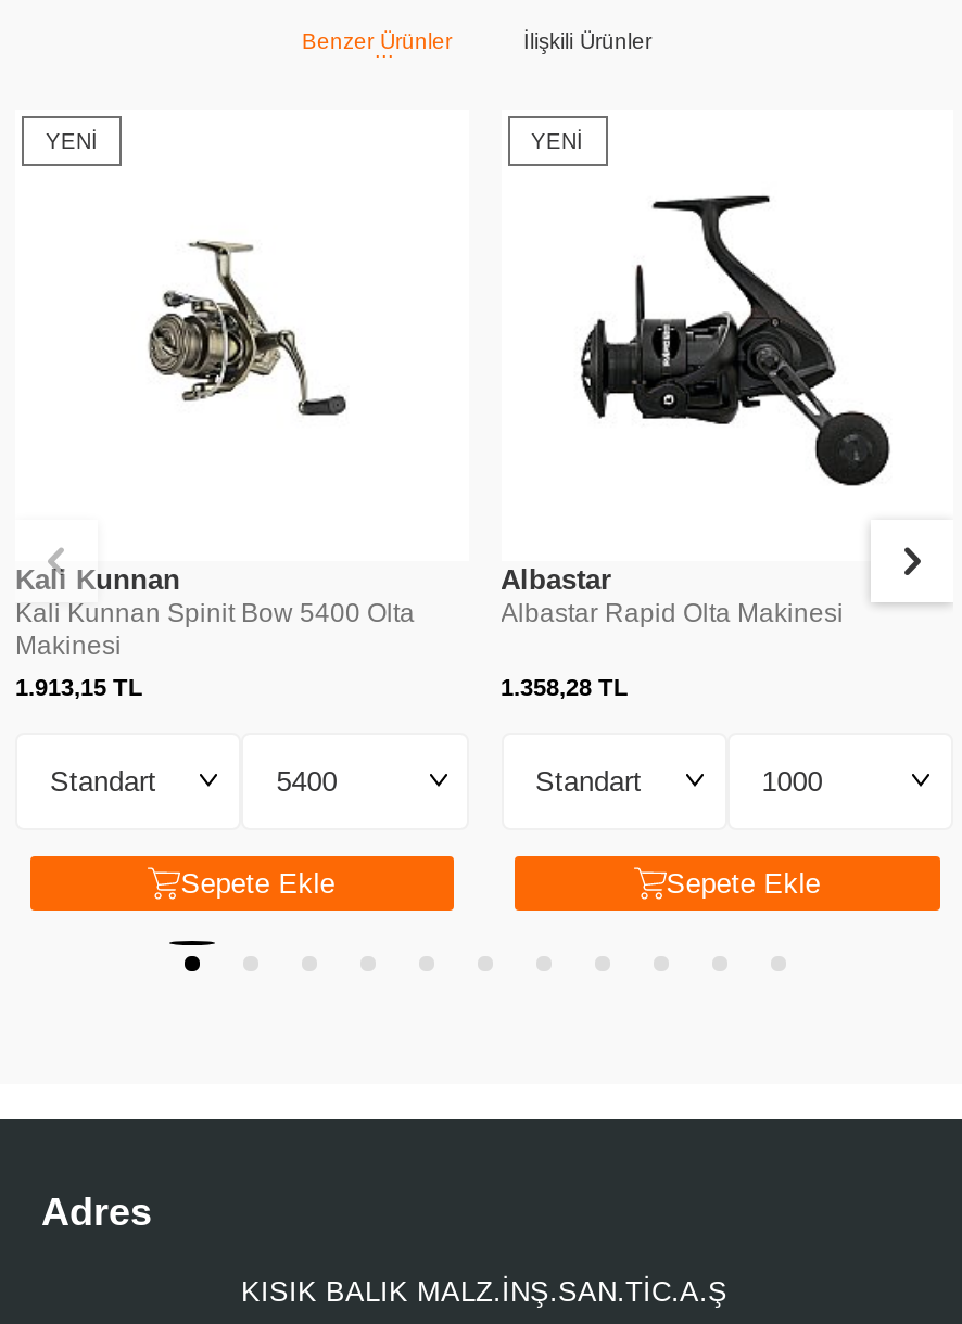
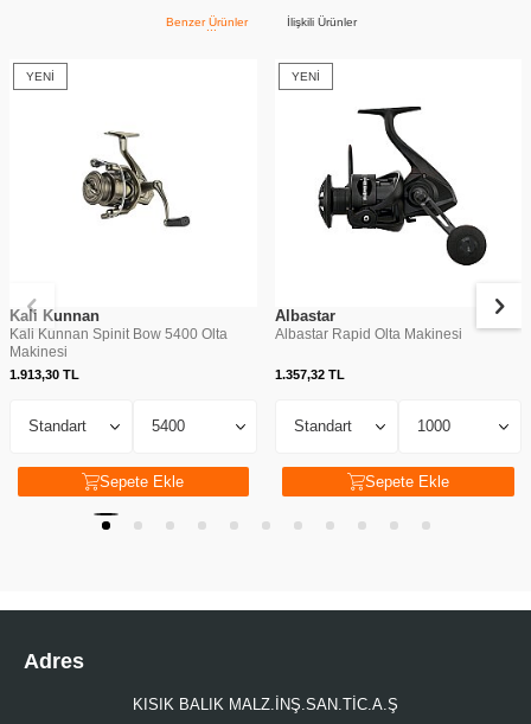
[15,673,143,699] 1.913,15 TL -> [9,367,79,381] 1.913,30 TL
[501,673,629,699] 1.358,28 TL -> [274,367,344,381] 1.357,32 TL

